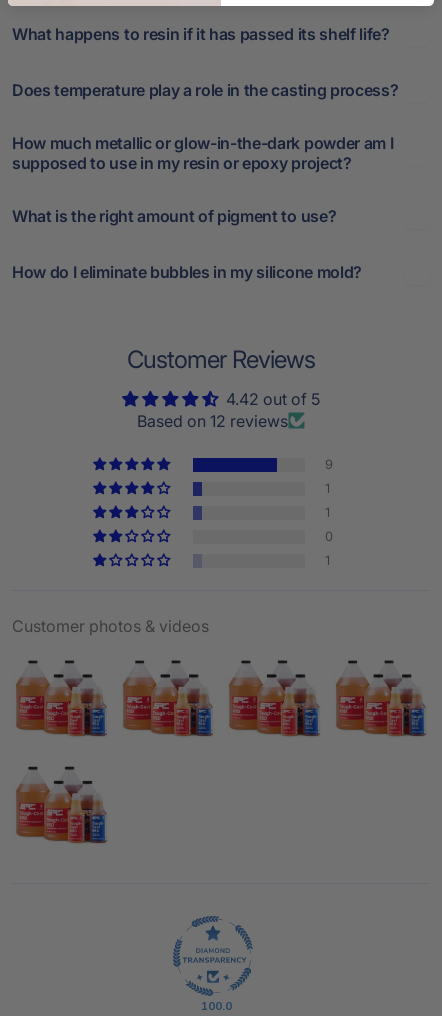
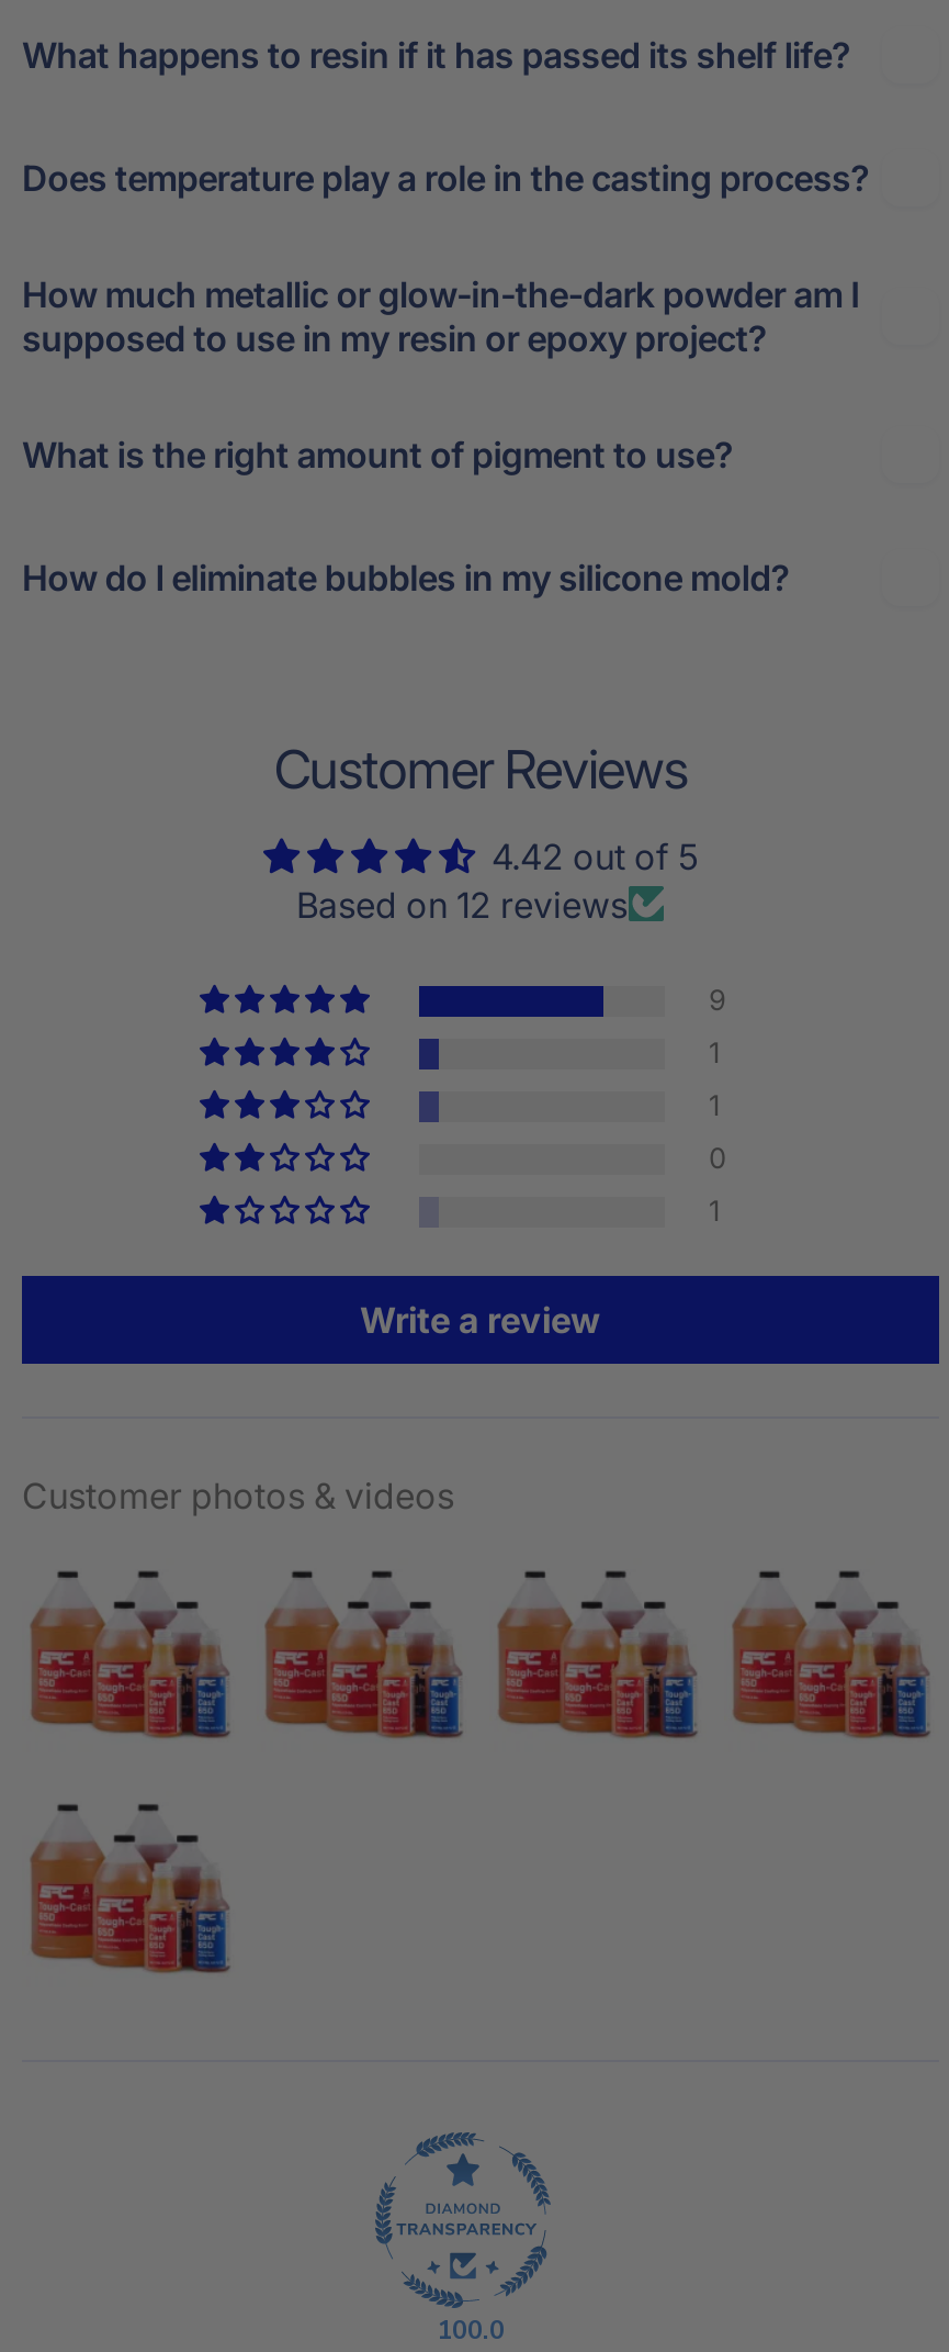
none -> [360,1298,601,1342] Write a review

